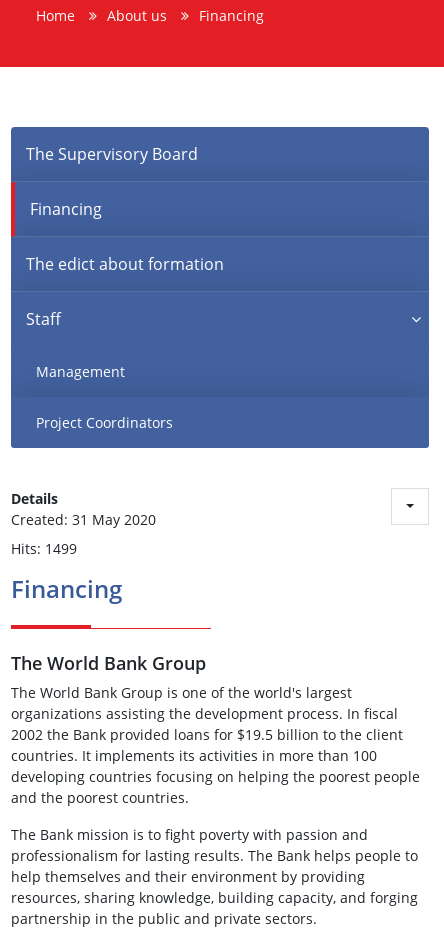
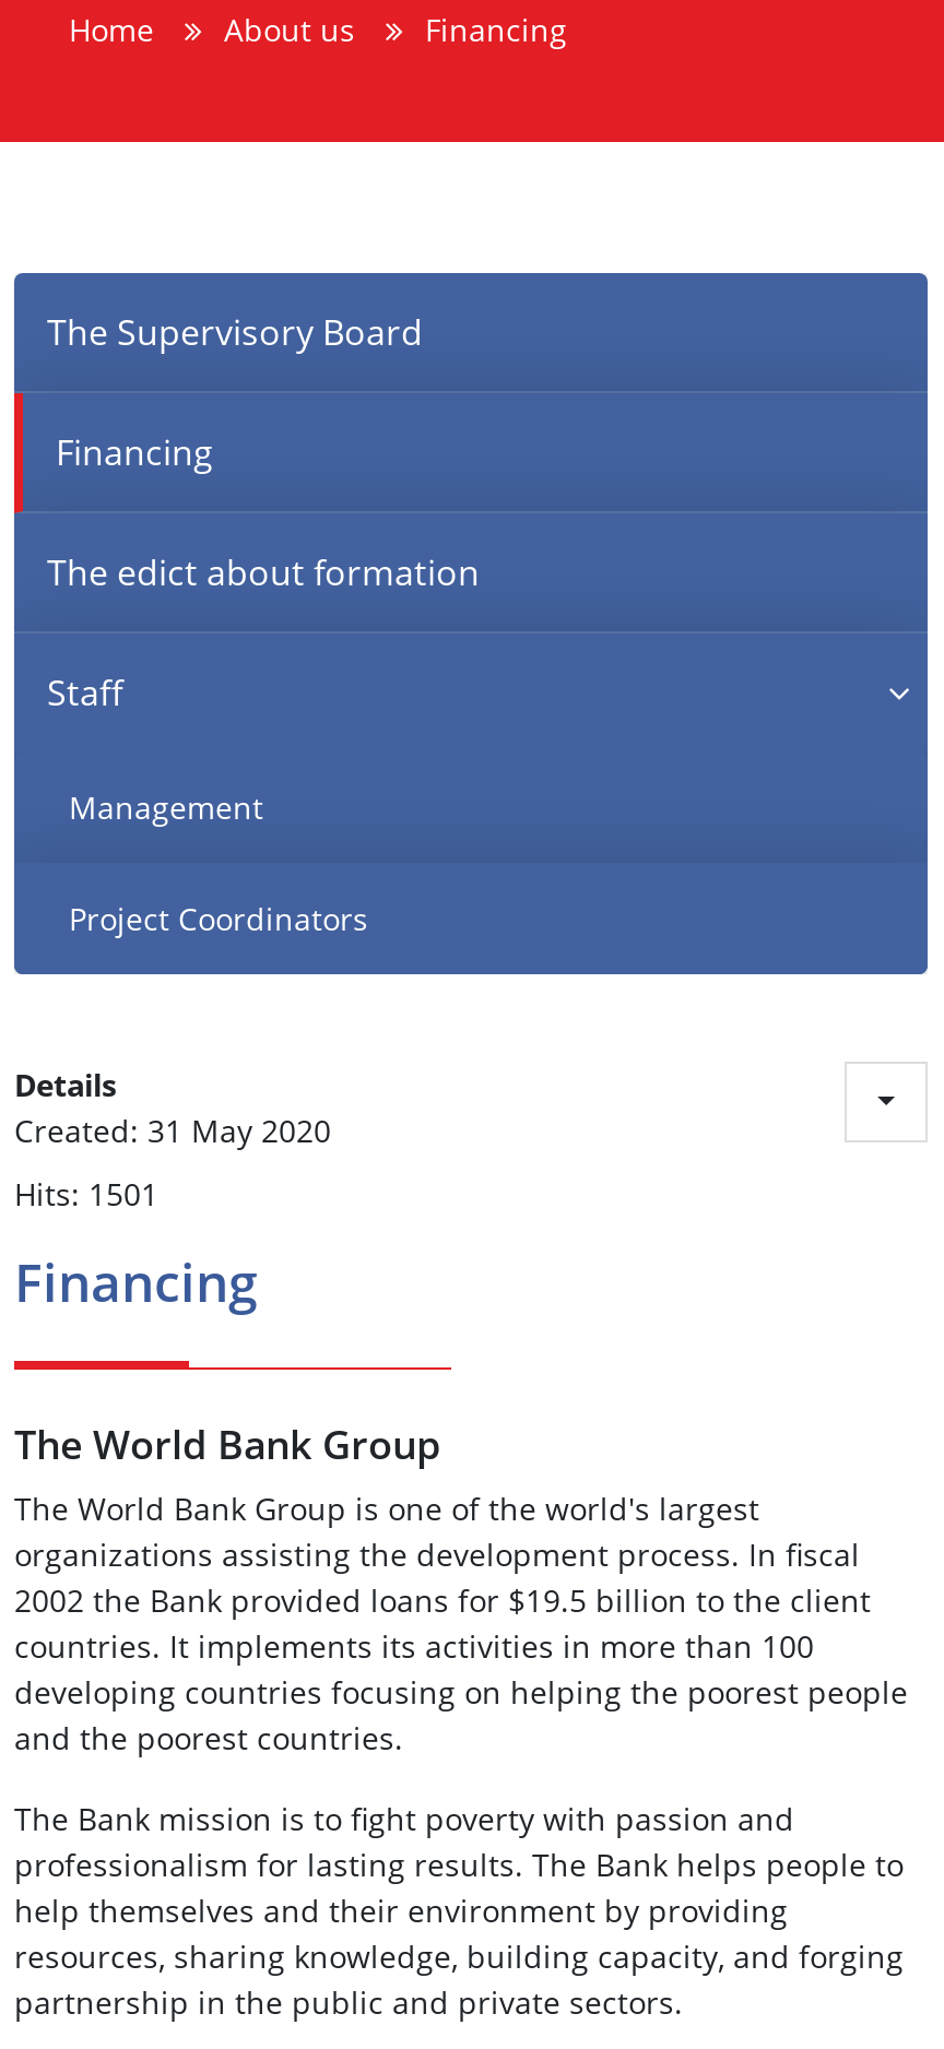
[11,539,77,558] Hits: 1499 -> [14,1173,158,1215] Hits: 1501

